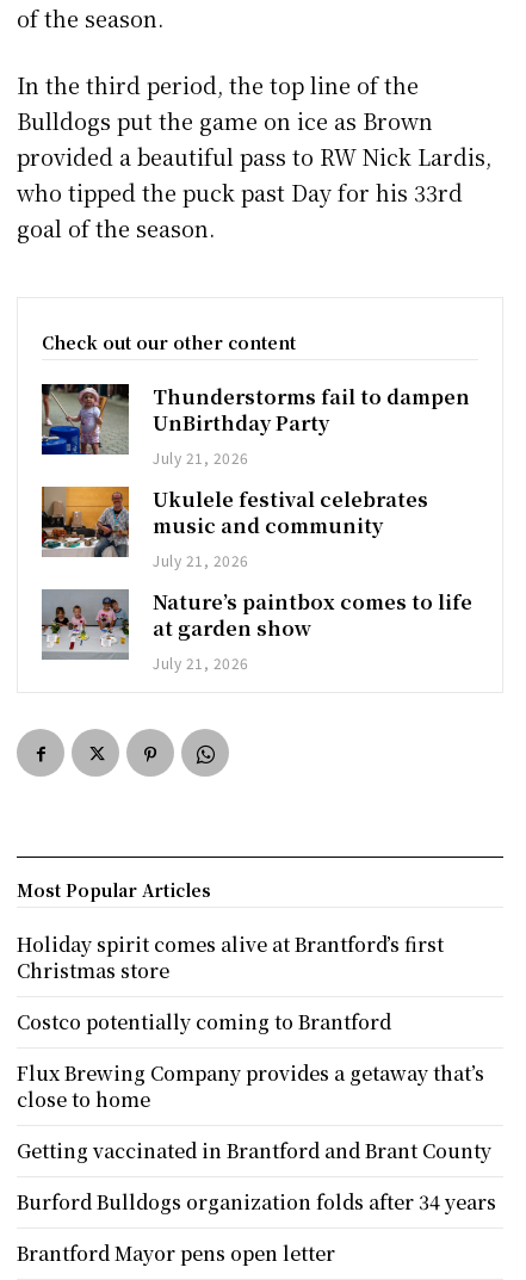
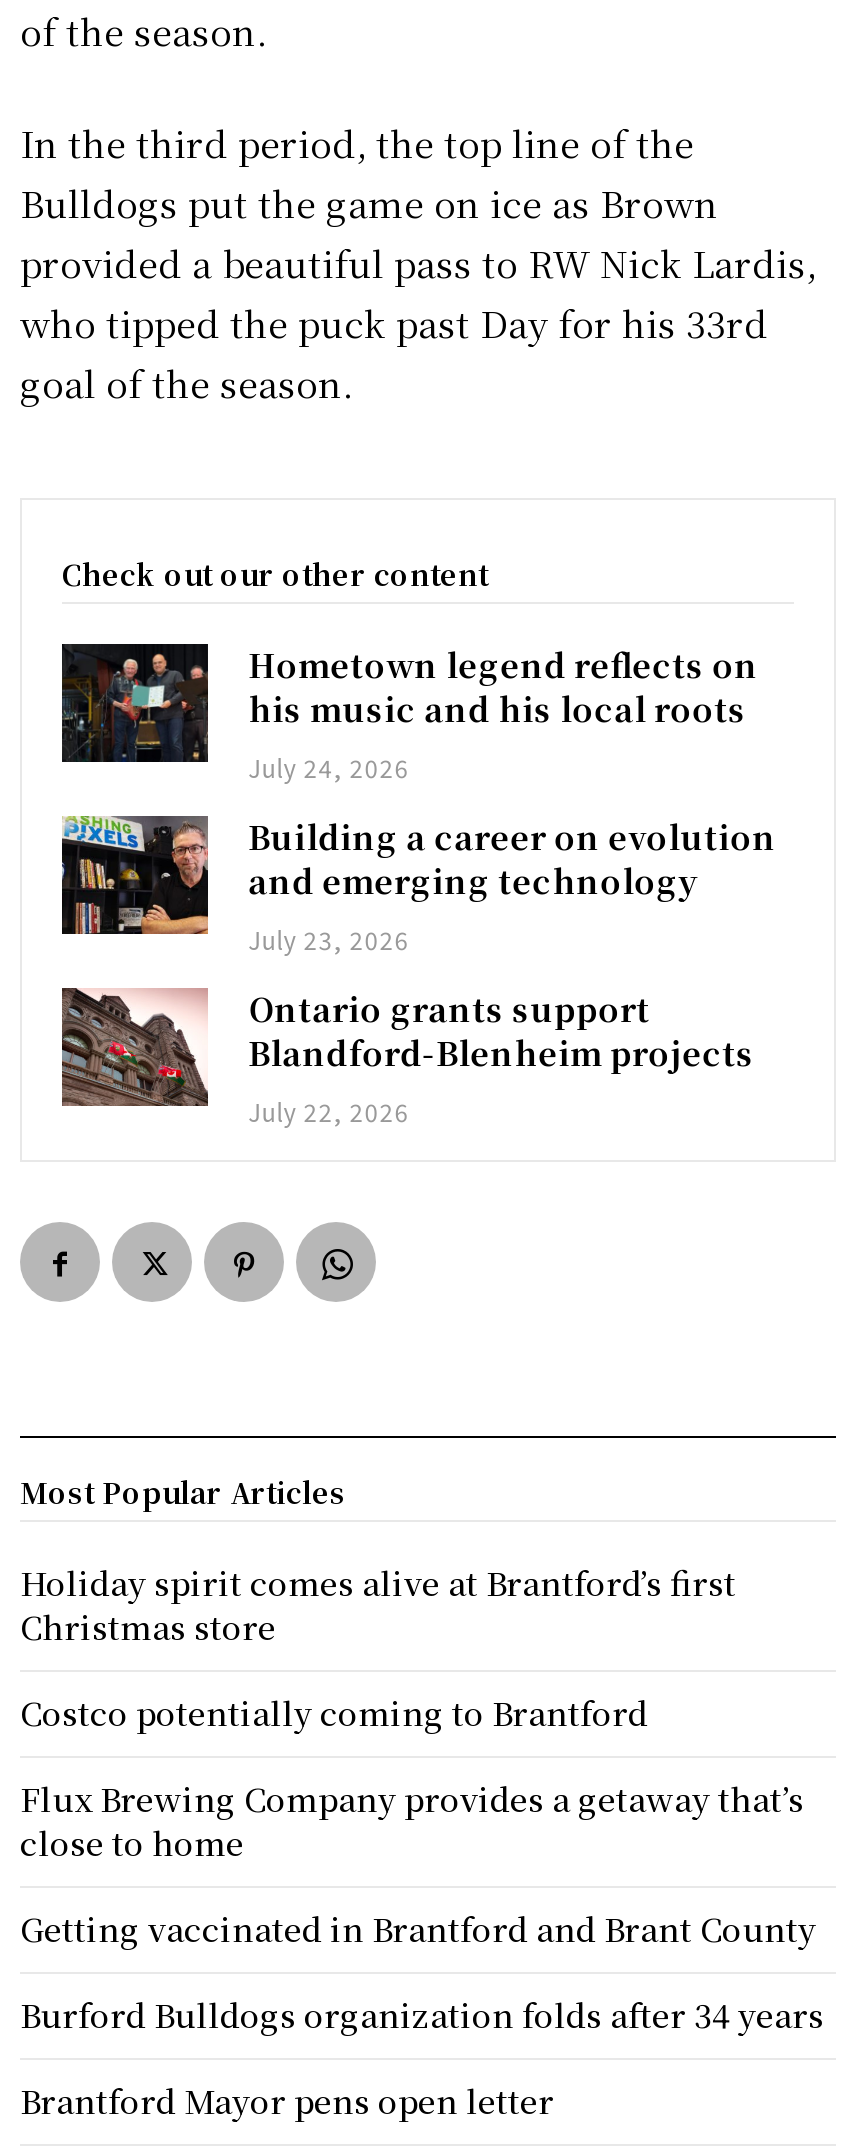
[41,383,470,468] [image] | Thunderstorms fail to dampen | UnBirthday Party | July 21, 2026 -> [60,643,758,785] [image] | Hometown legend reflects on | his music and his local roots | July 24, 2026
[41,486,428,571] [image] | Ukulele festival celebrates | music and community | July 21, 2026 -> [60,814,776,957] [image] | Building a career on evolution | and emerging technology | July 23, 2026
[41,588,473,673] [image] | Nature’s paintbox comes to life | at garden show | July 21, 2026 -> [60,987,754,1129] [image] | Ontario grants support | Blandford-Blenheim projects | July 22, 2026

